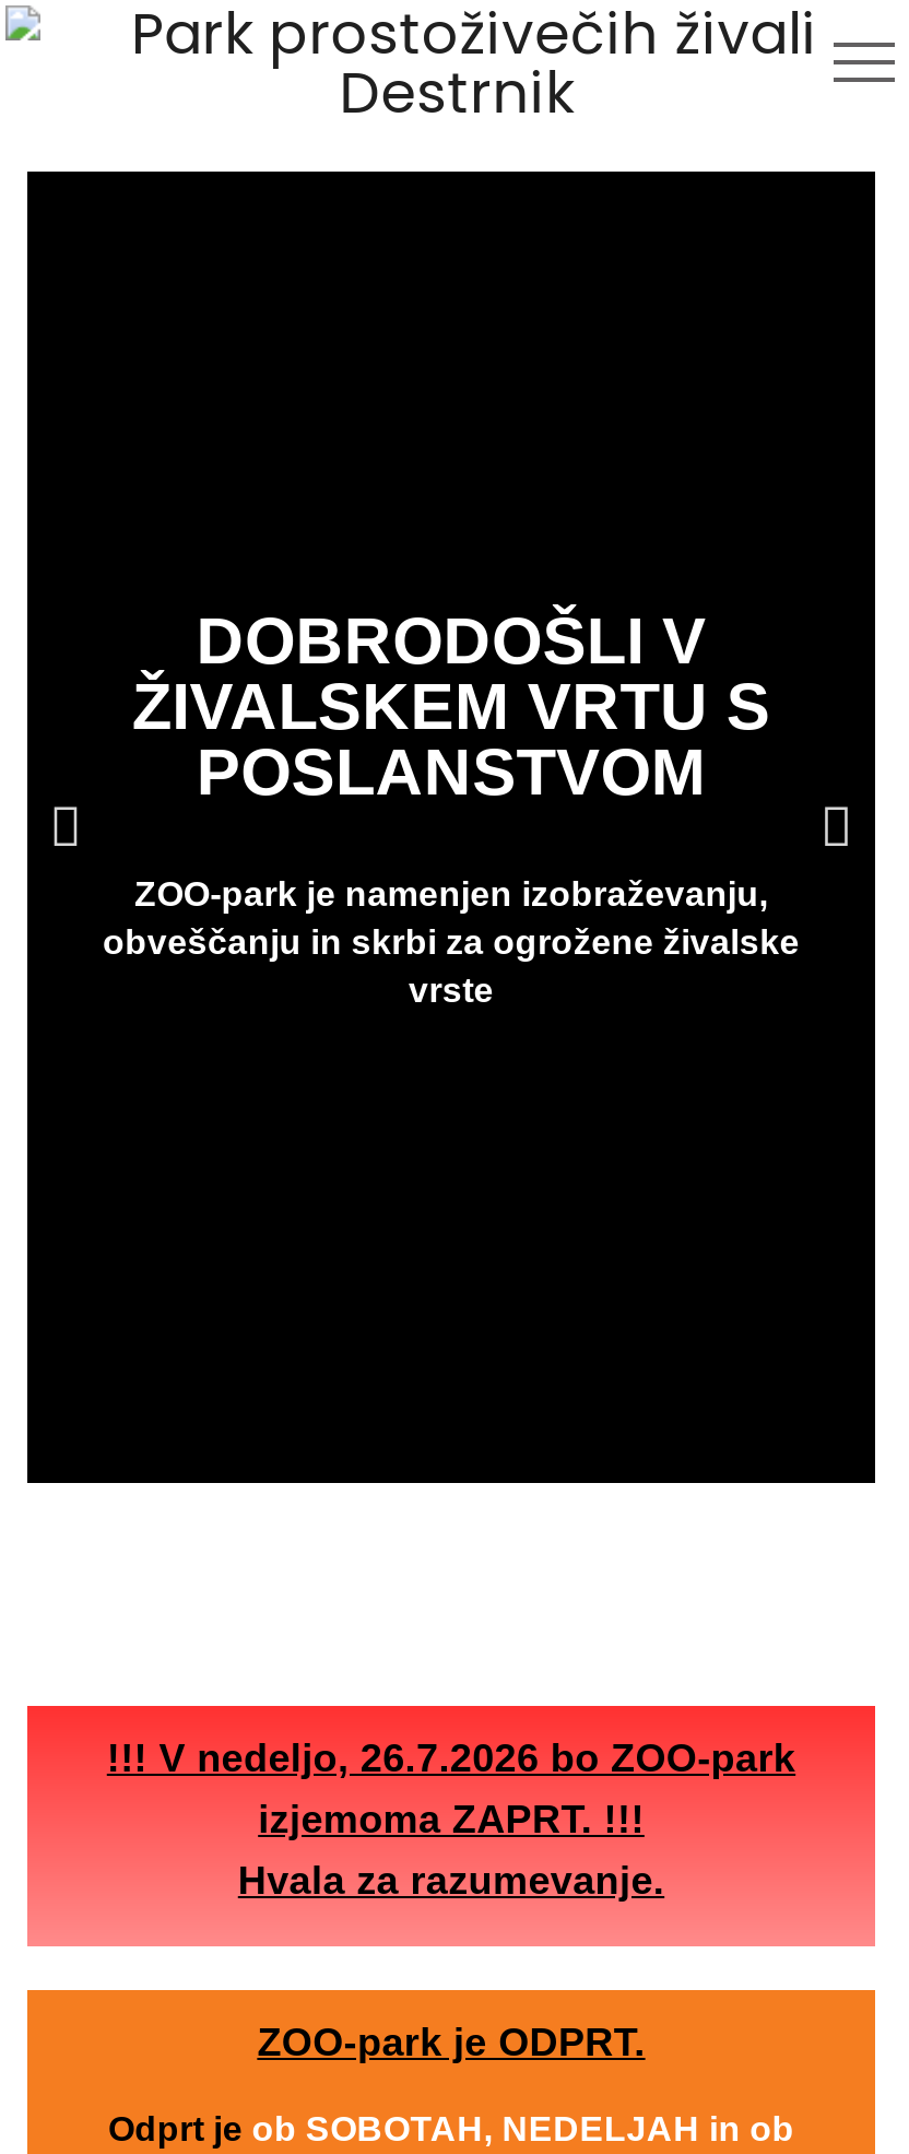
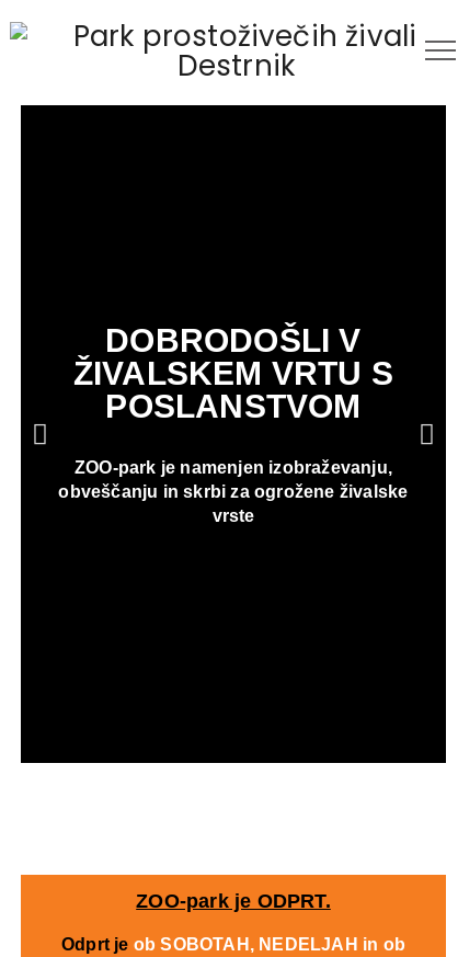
[27,1706,875,1949] [image] | !!! V nedeljo, 26.7.2026 bo ZOO-park | izjemoma ZAPRT. !!! | Hvala za razumevanje. -> none

